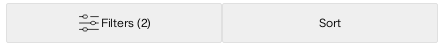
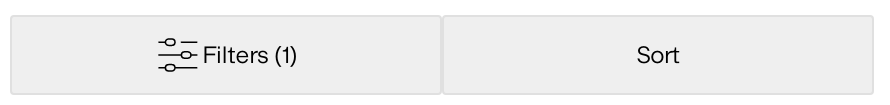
[101,16,151,30] Filters (2) -> [202,41,298,69] Filters (1)

